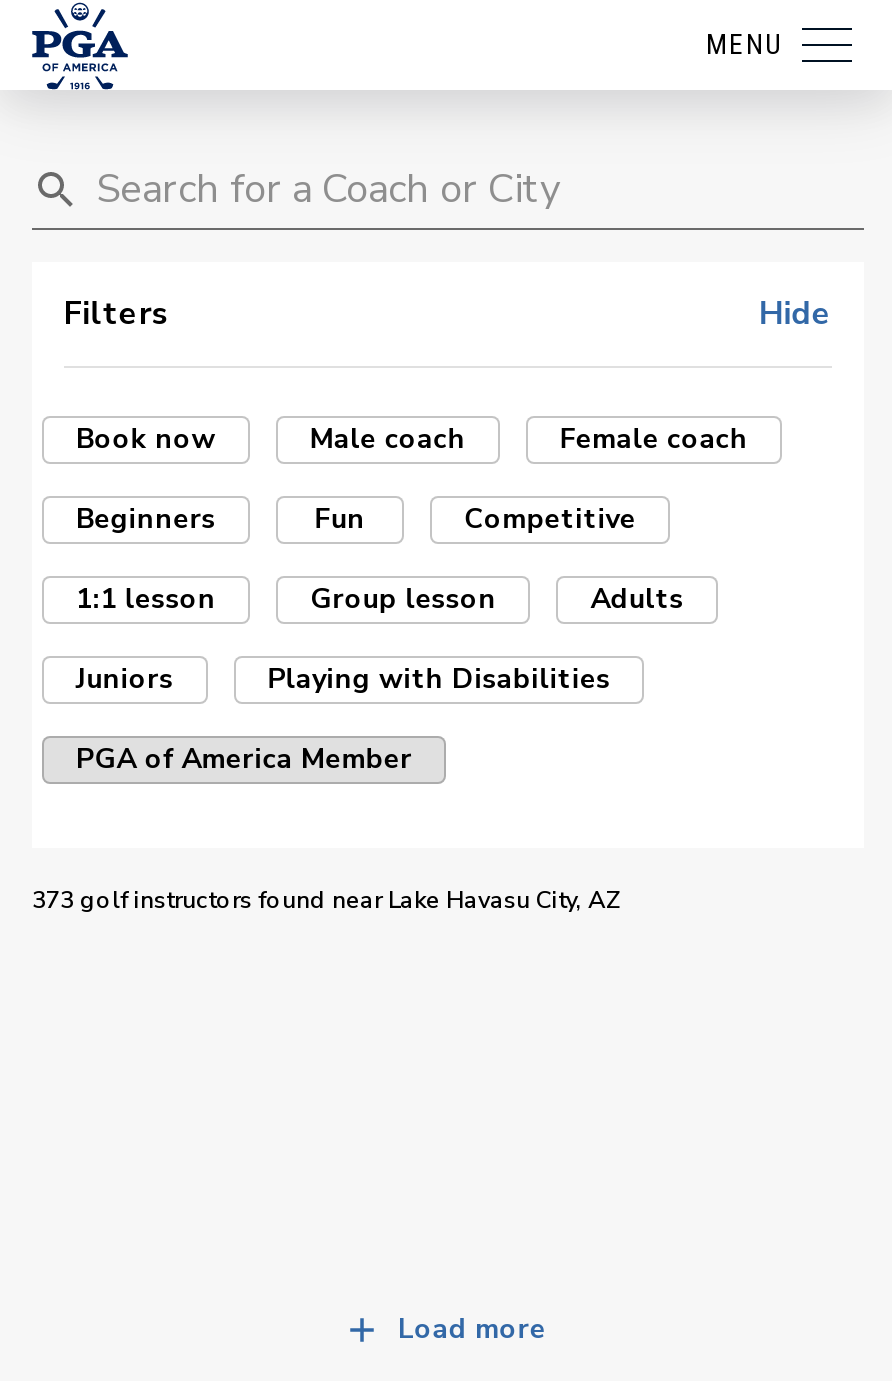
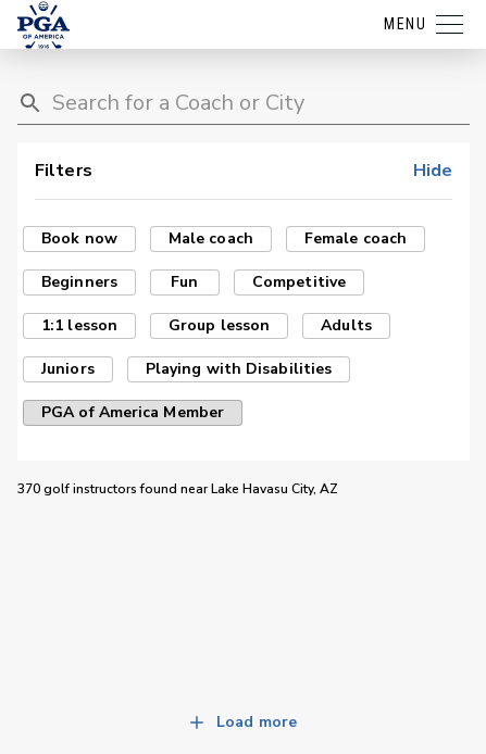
[32,884,622,916] 373 golf instructors found near Lake Havasu City, AZ -> [17,480,338,497] 370 golf instructors found near Lake Havasu City, AZ

